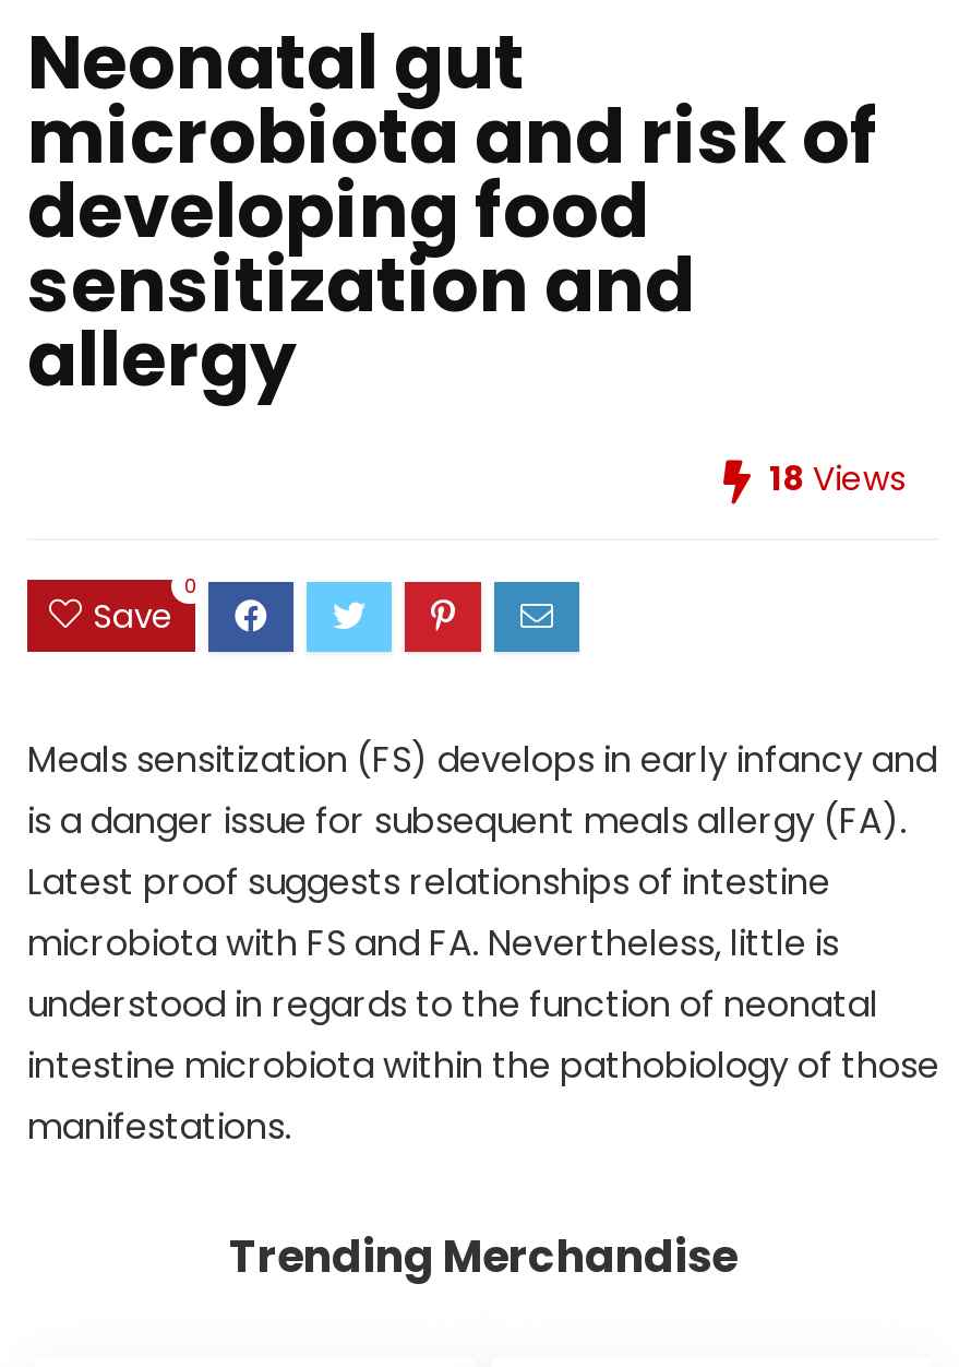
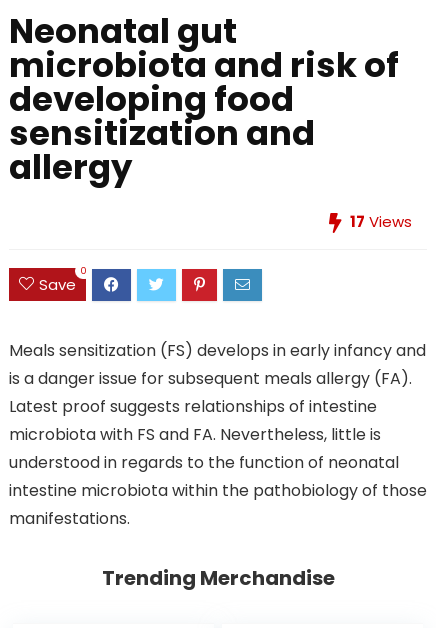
[769,455,907,501] 18 Views -> [350,211,412,232] 17 Views

